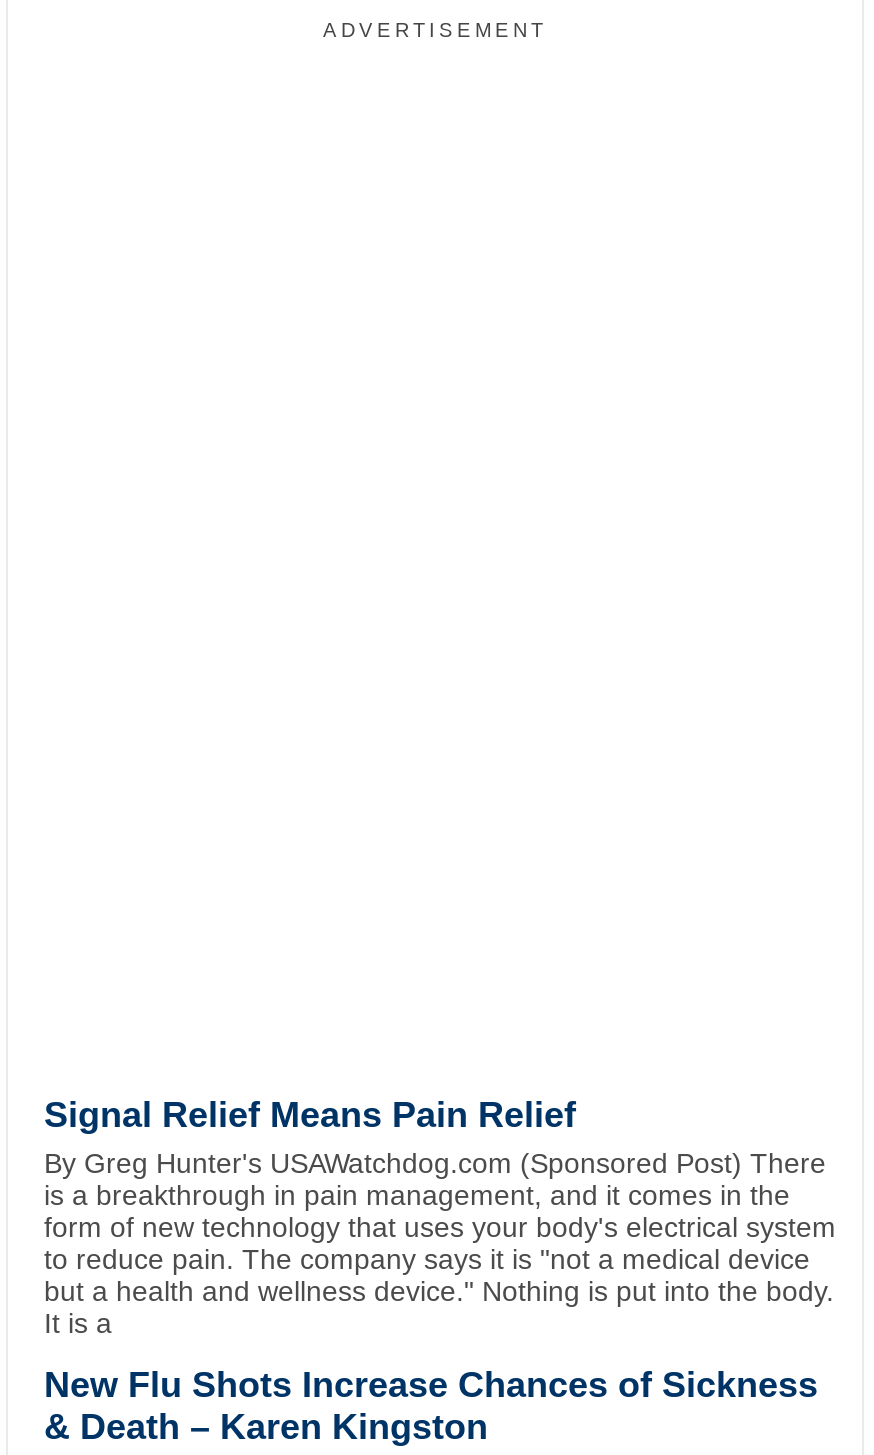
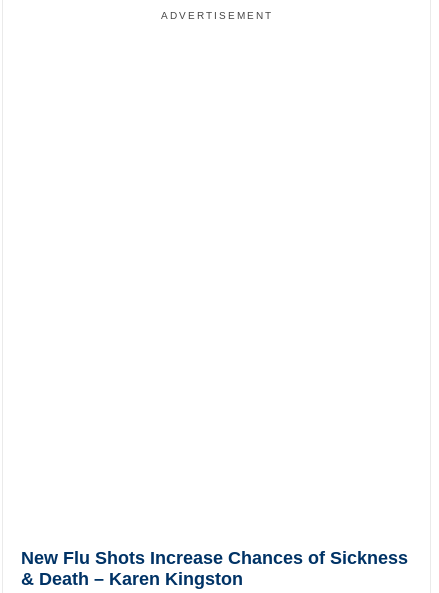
[44,1096,836,1340] Signal Relief Means Pain Relief | By Greg Hunter's USAWatchdog.com (Sponsored Post) There | is a breakthrough in pain management, and it comes in the | form of new technology that uses your body's electrical system | to reduce pain. The company says it is "not a medical device | but a health and wellness device." Nothing is put into the body. | It is a -> none

